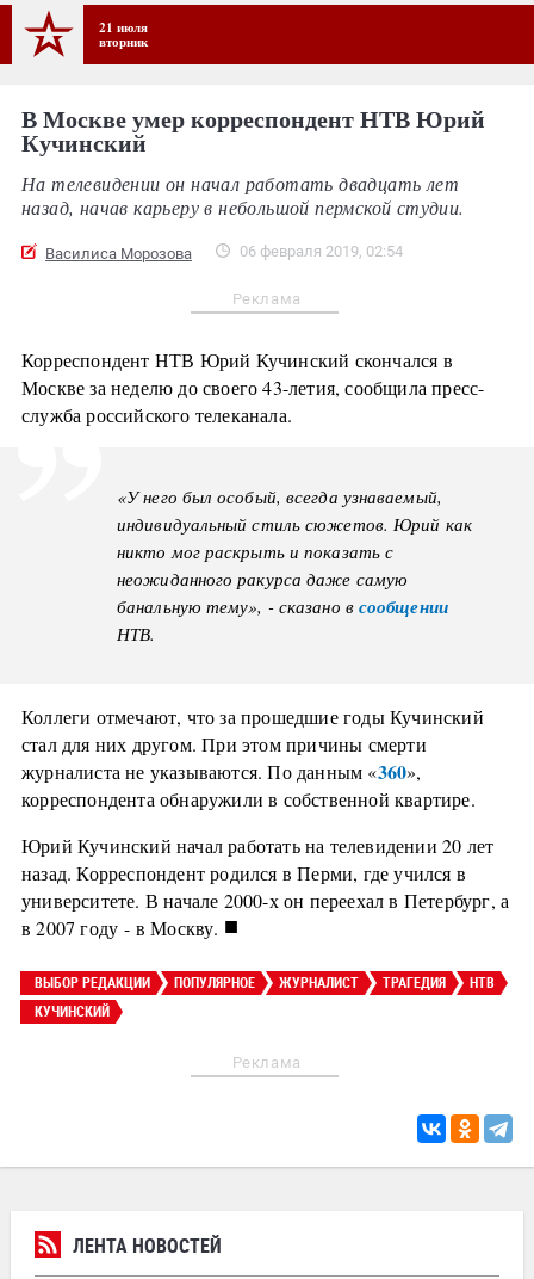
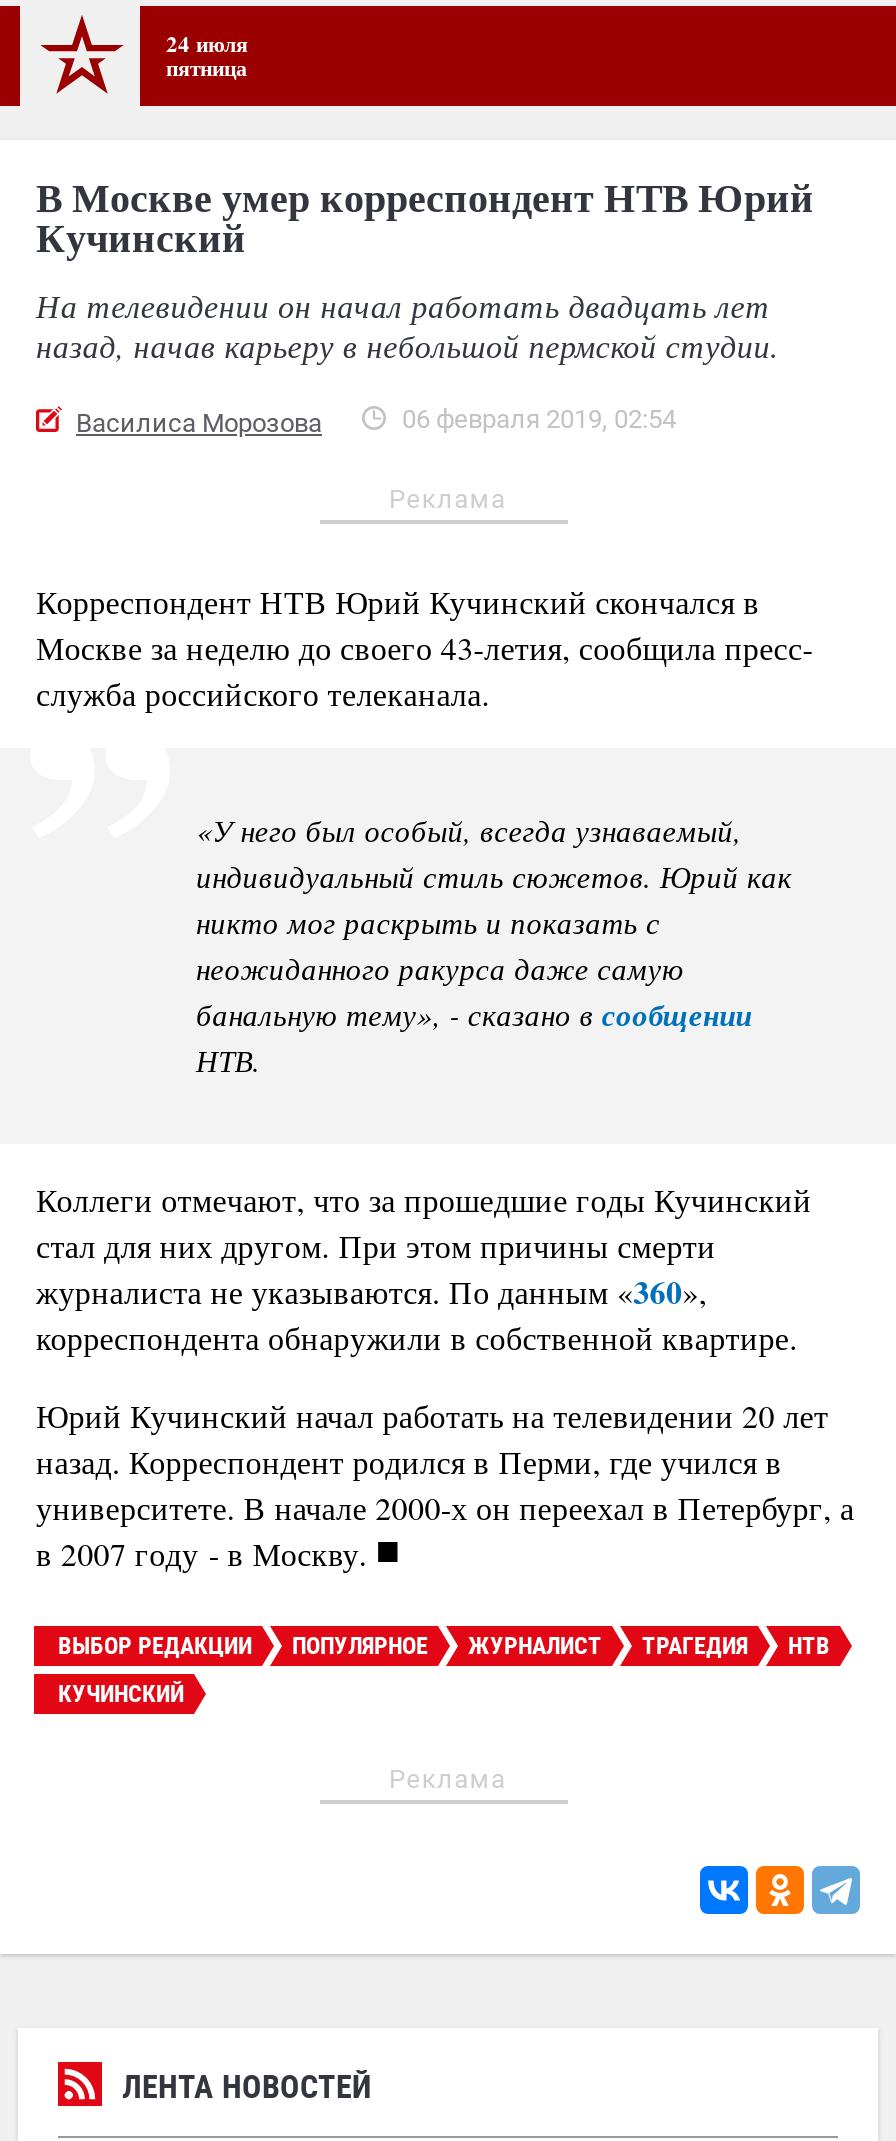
[99,17,148,51] 21 июля | вторник -> [166,26,248,84] 24 июля | пятница

